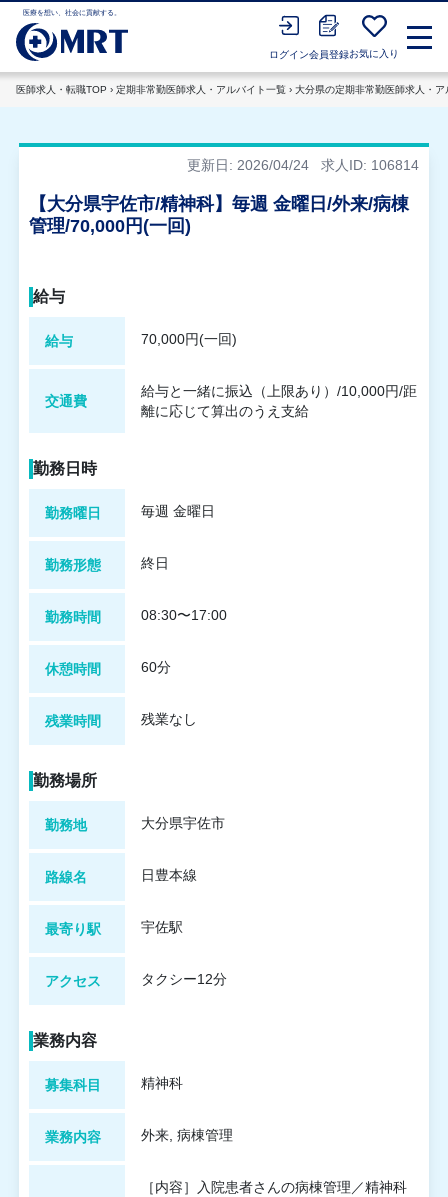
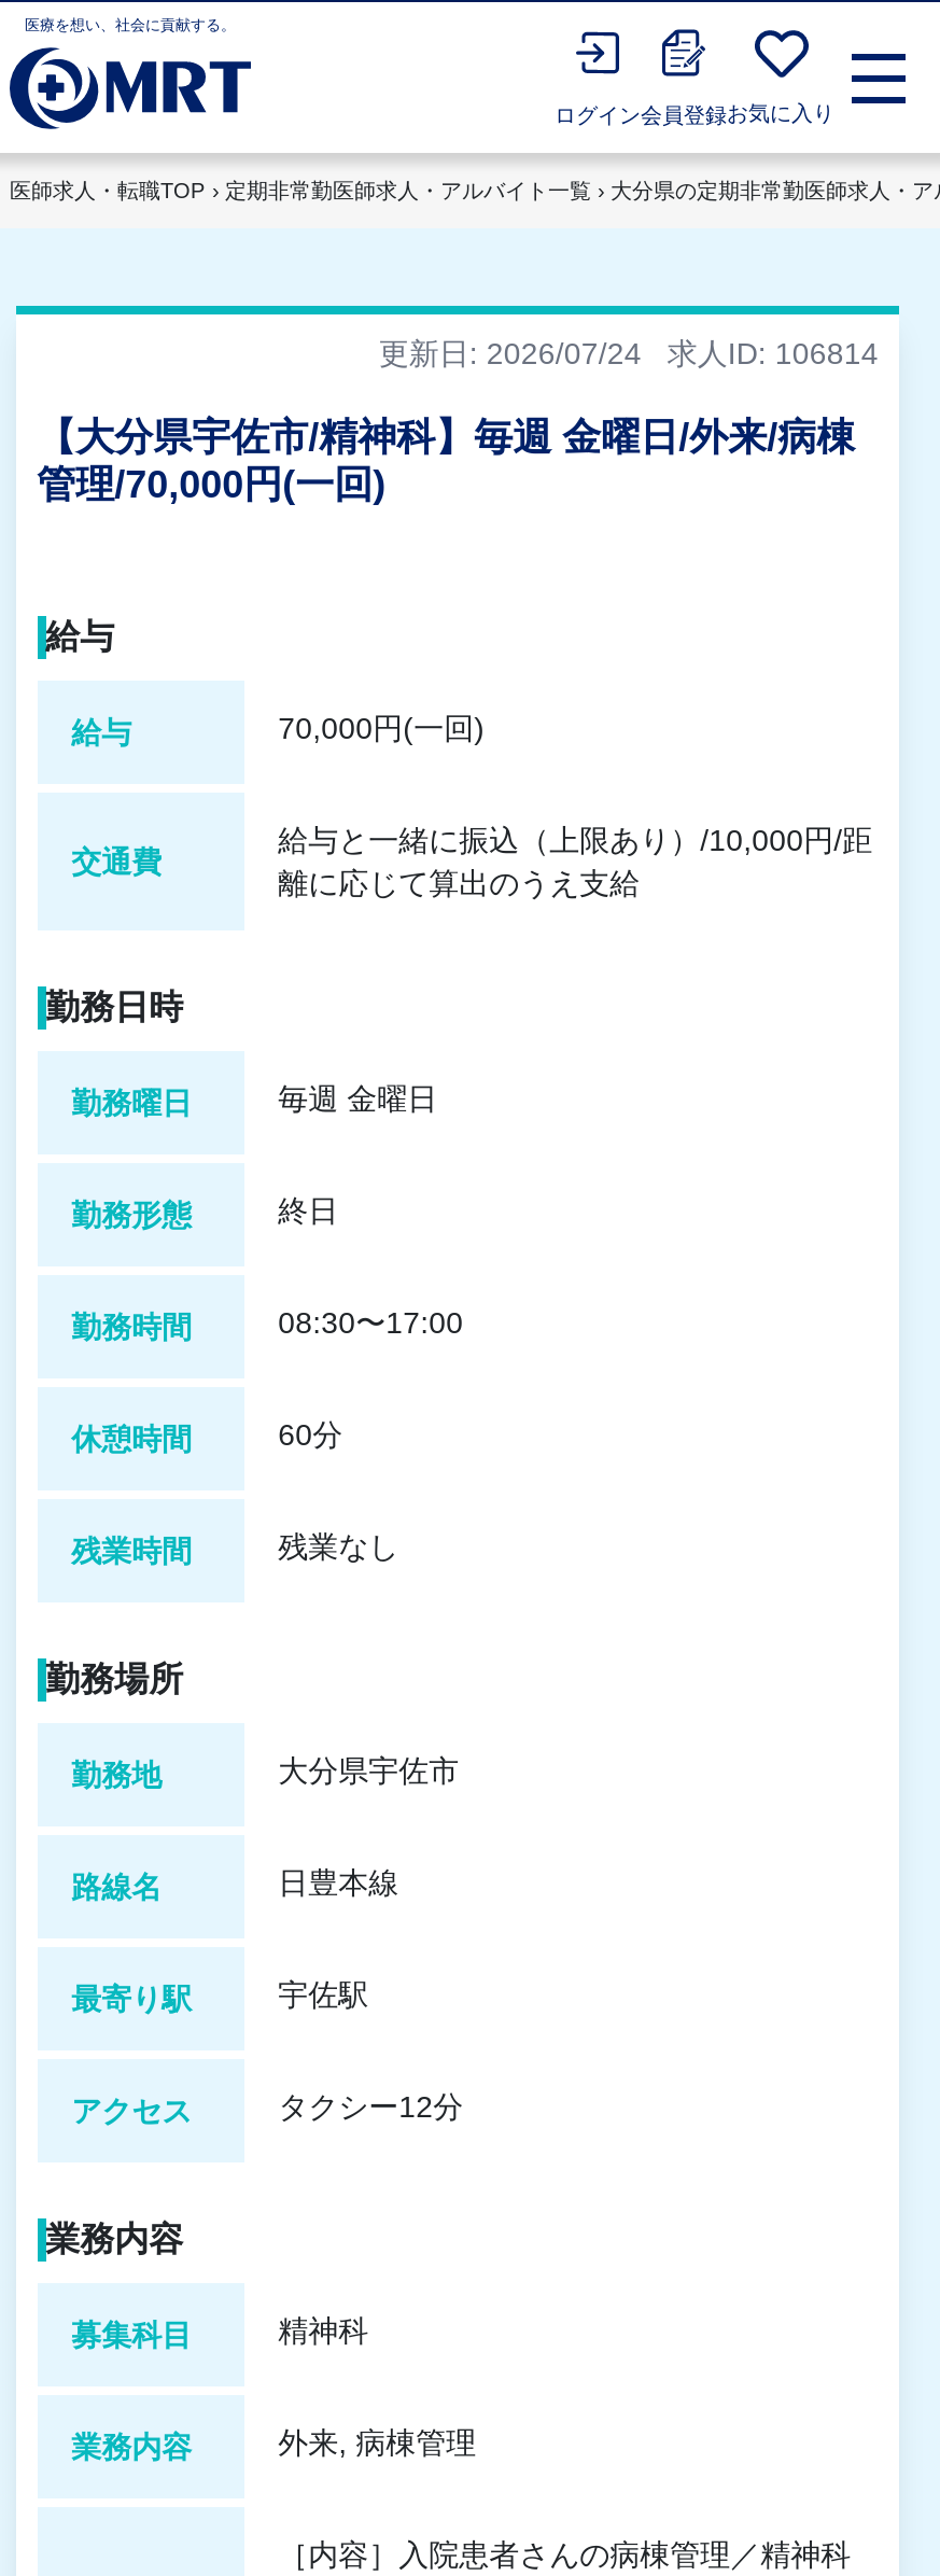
[187,157,419,173] 更新日: 2026/04/24 求人ID: 106814 -> [379,336,878,370] 更新日: 2026/07/24 求人ID: 106814

